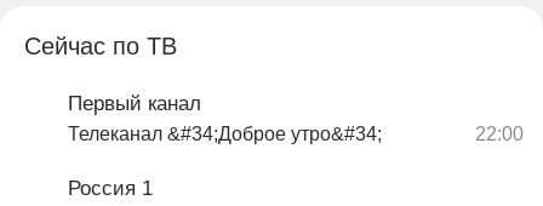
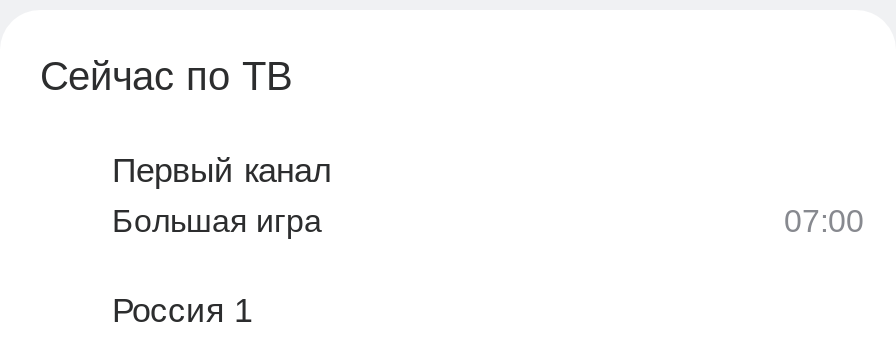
[68,124,382,144] Телеканал &#34;Доброе утро&#34; -> [112,204,322,238] Большая игра

